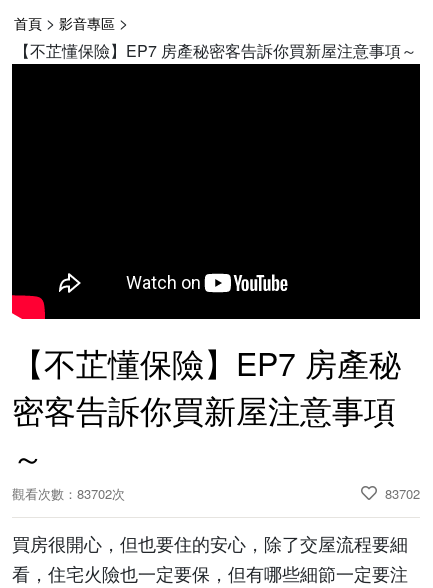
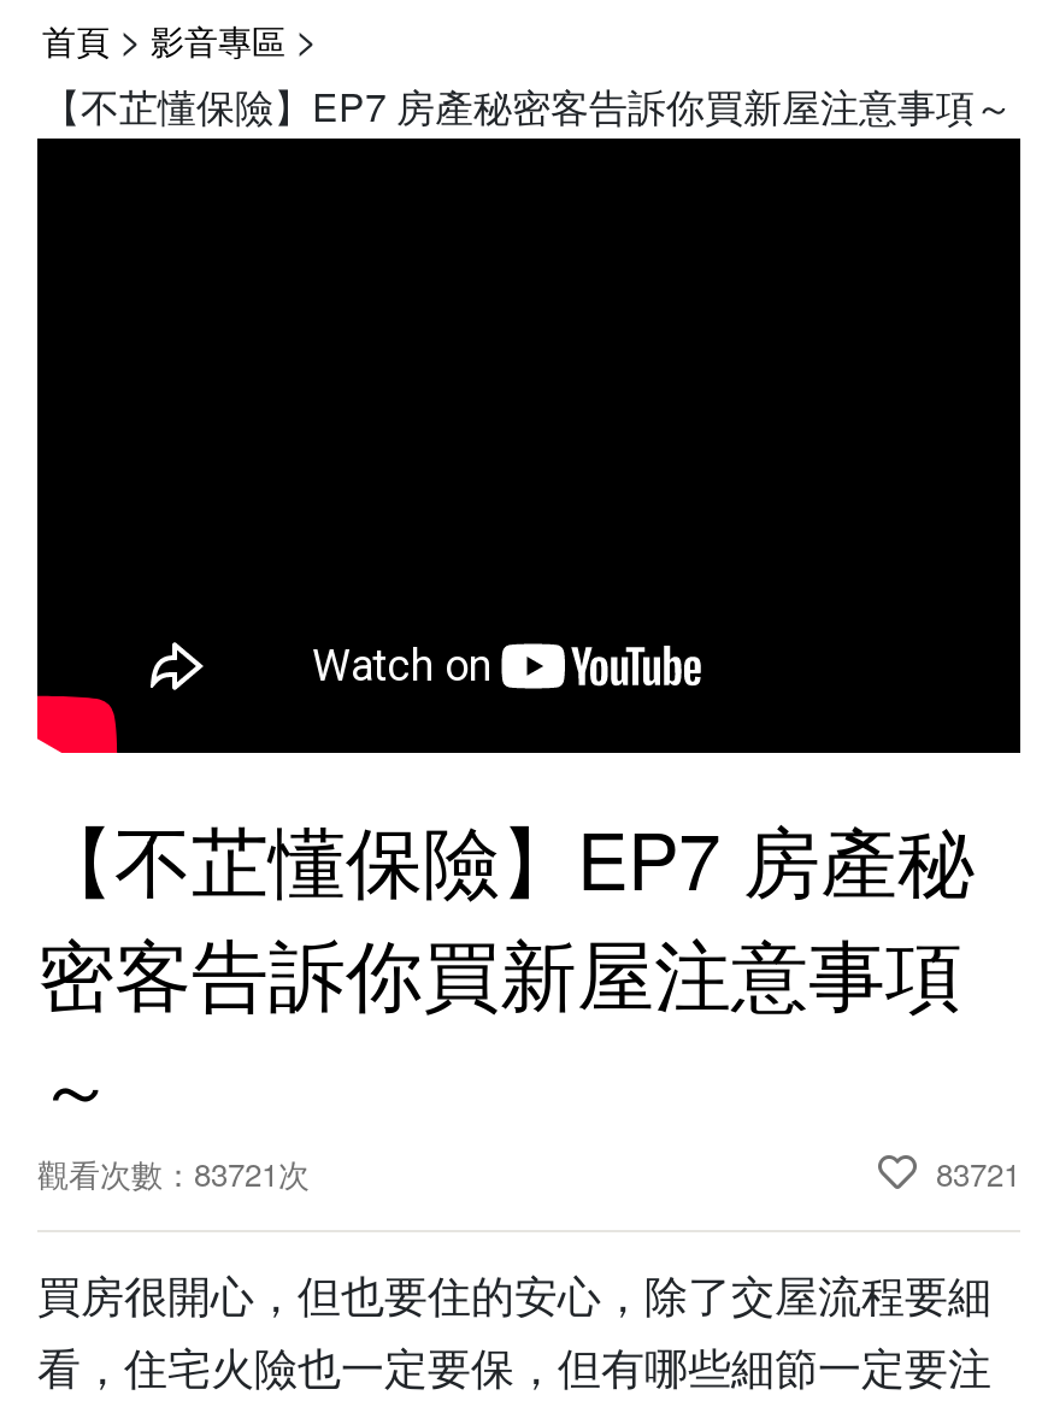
[12,483,125,502] 觀看次數：83702次 -> [37,1149,310,1195] 觀看次數：83721次
[385,483,420,502] 83702 -> [936,1149,1020,1195] 83721

